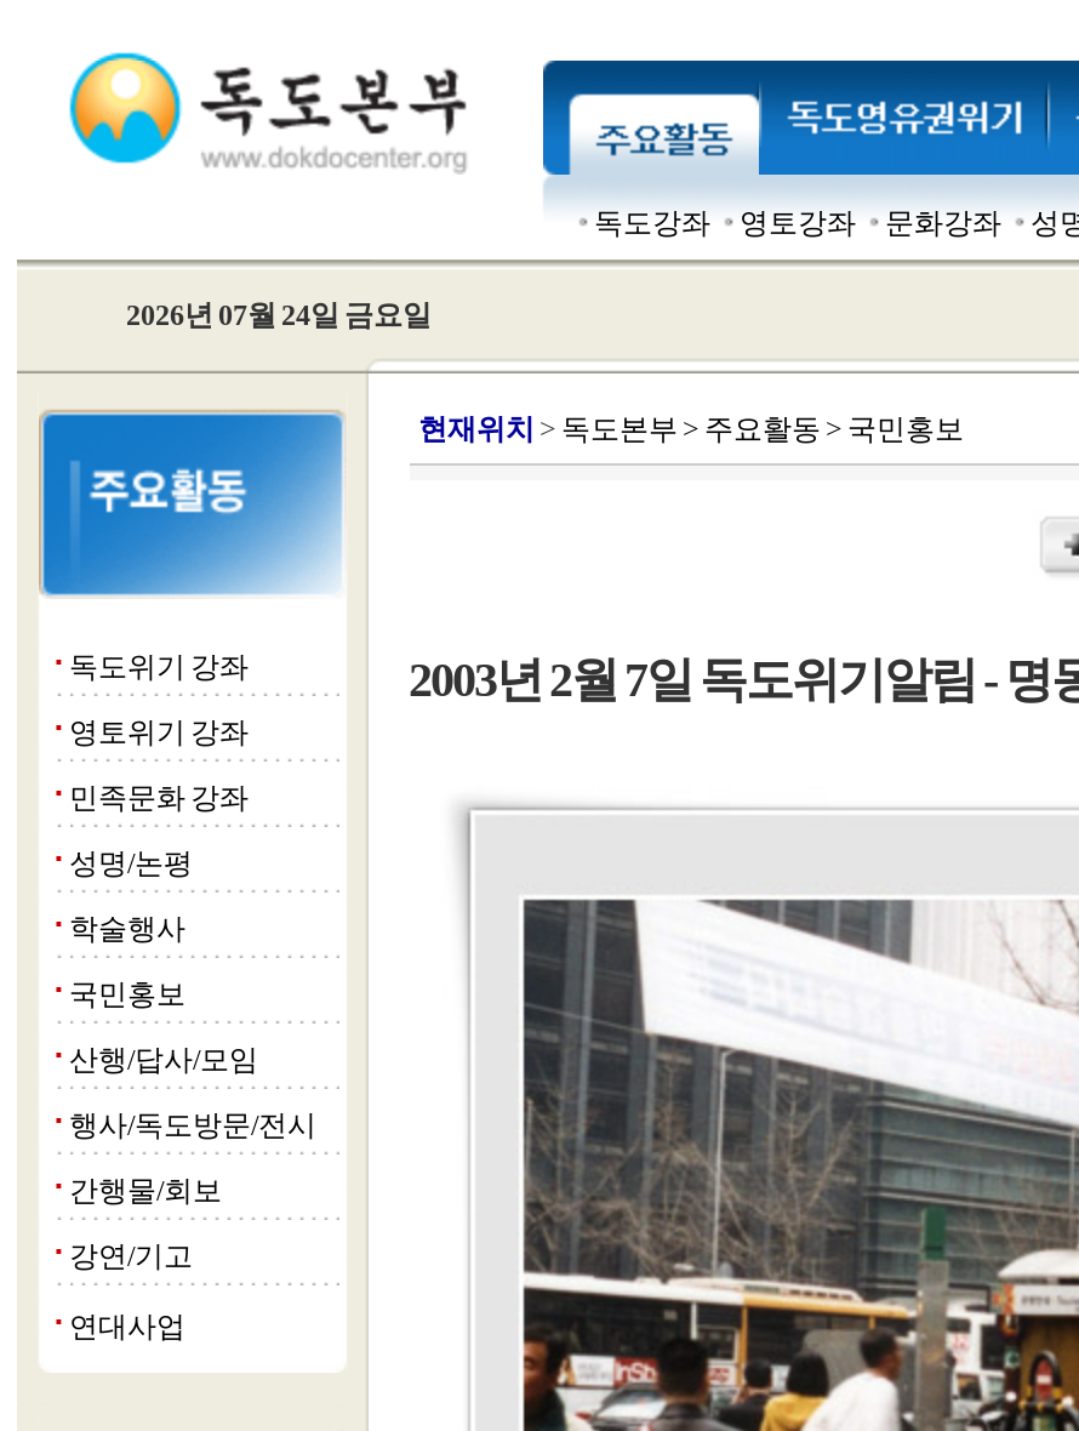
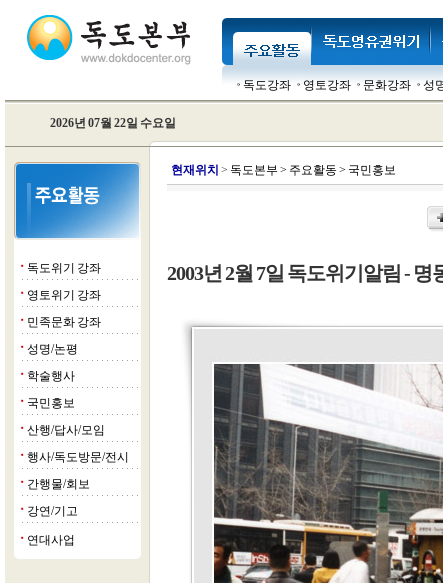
[126,298,432,332] 2026년 07월 24일 금요일 -> [50,116,176,130] 2026년 07월 22일 수요일

